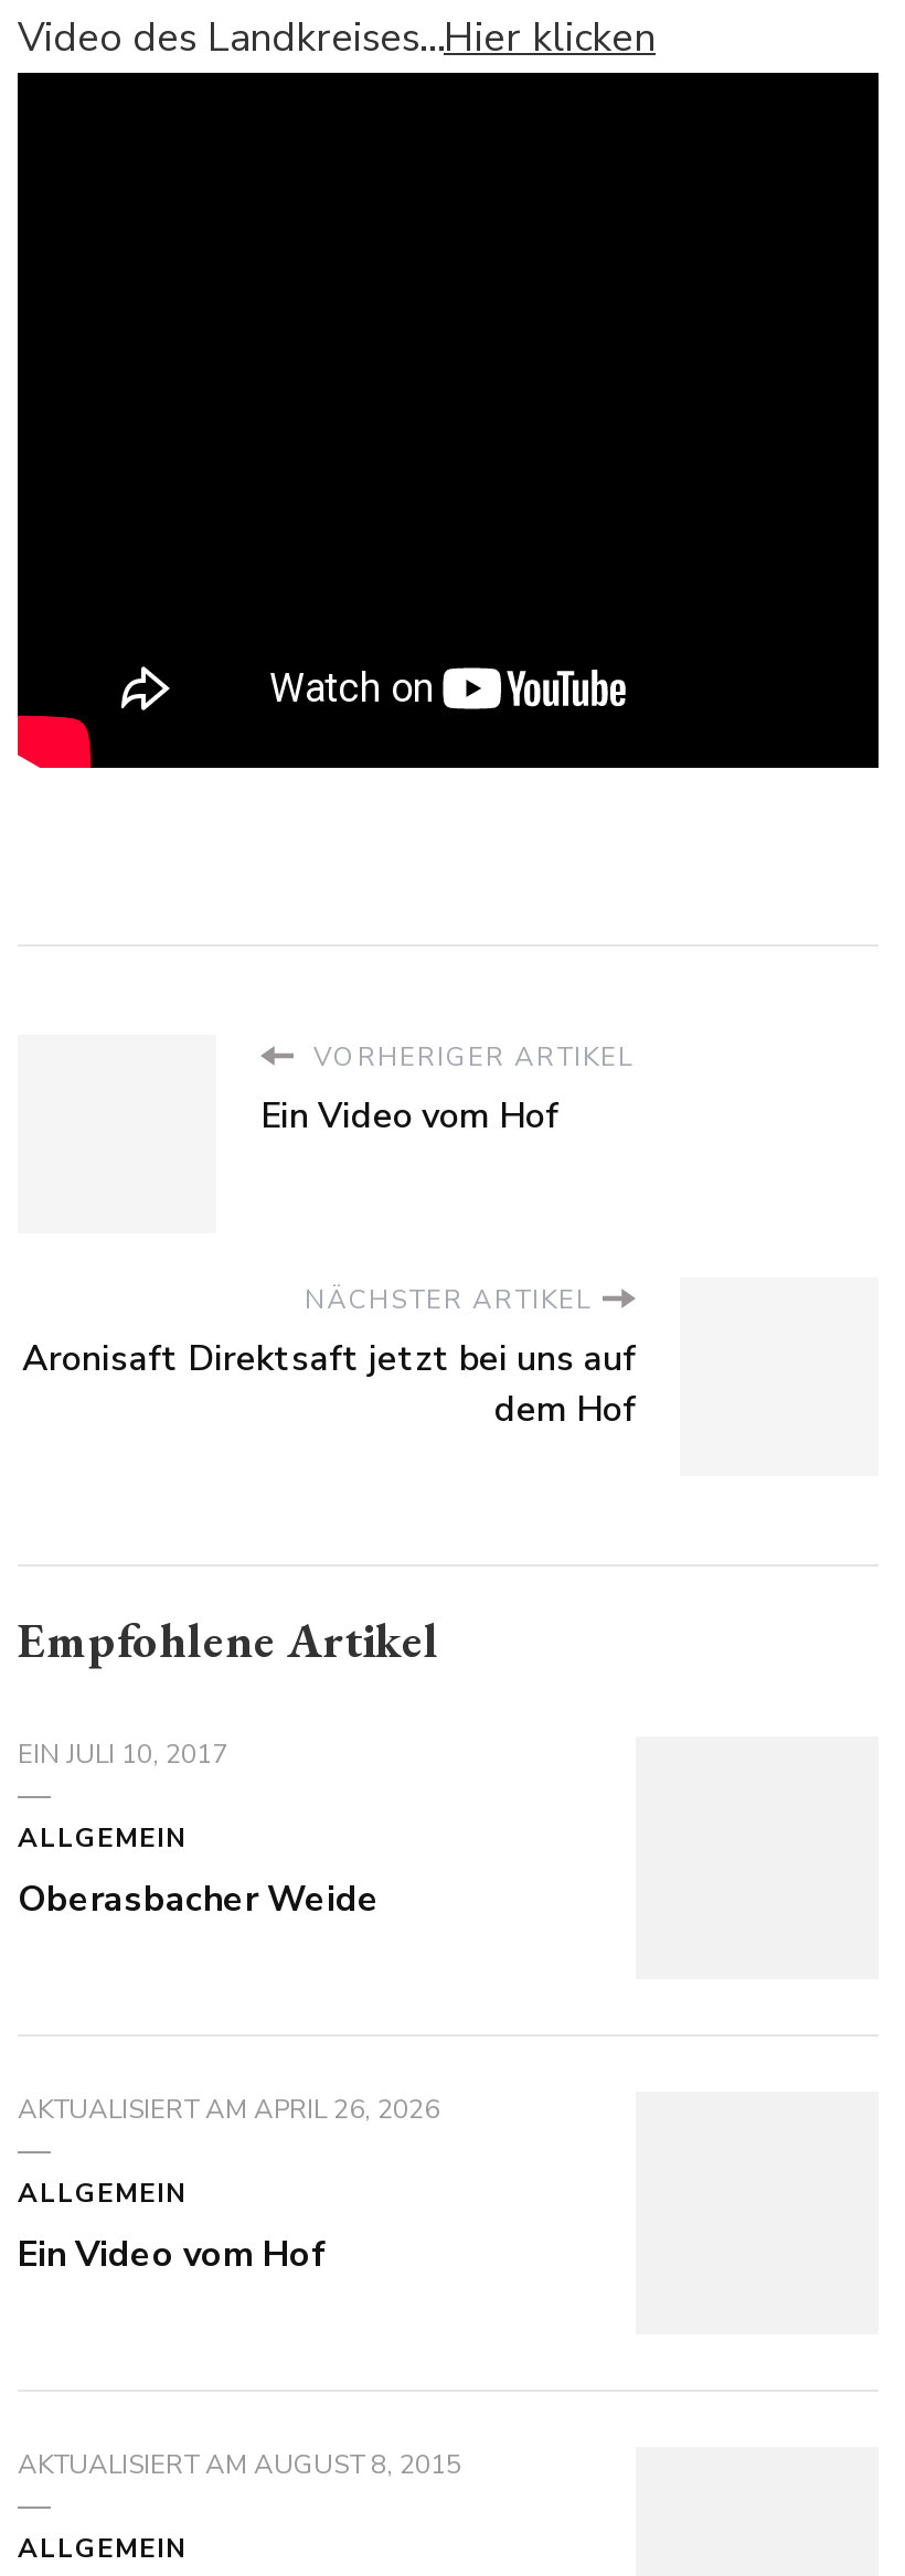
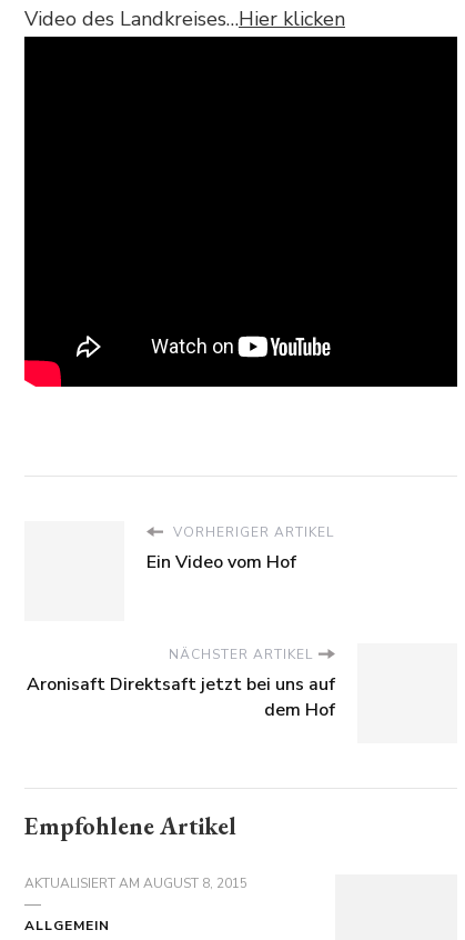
[18,1736,380,1923] EIN JULI 10, 2017 | ALLGEMEIN | Oberasbacher Weide -> none
[18,2091,439,2278] AKTUALISIERT AM APRIL 26, 2026 | ALLGEMEIN | Ein Video vom Hof -> none

